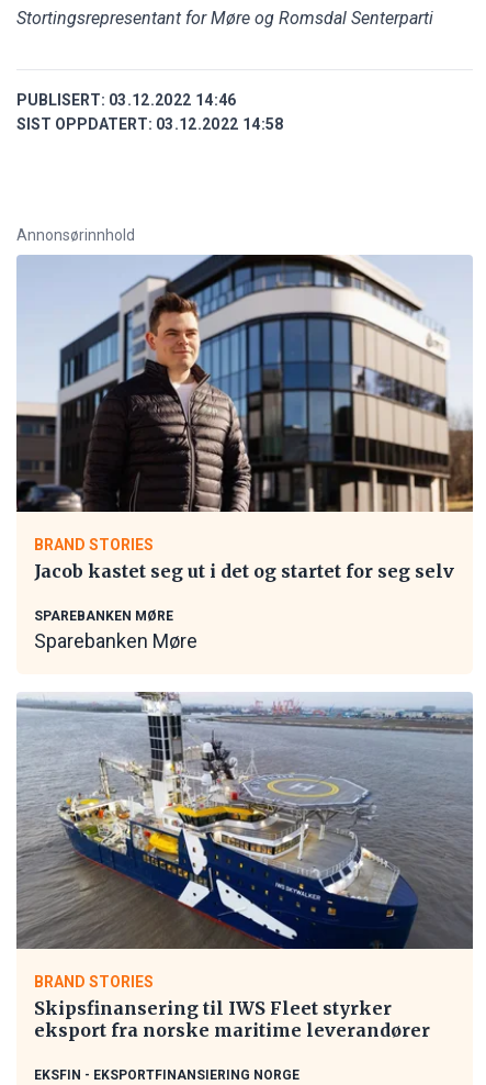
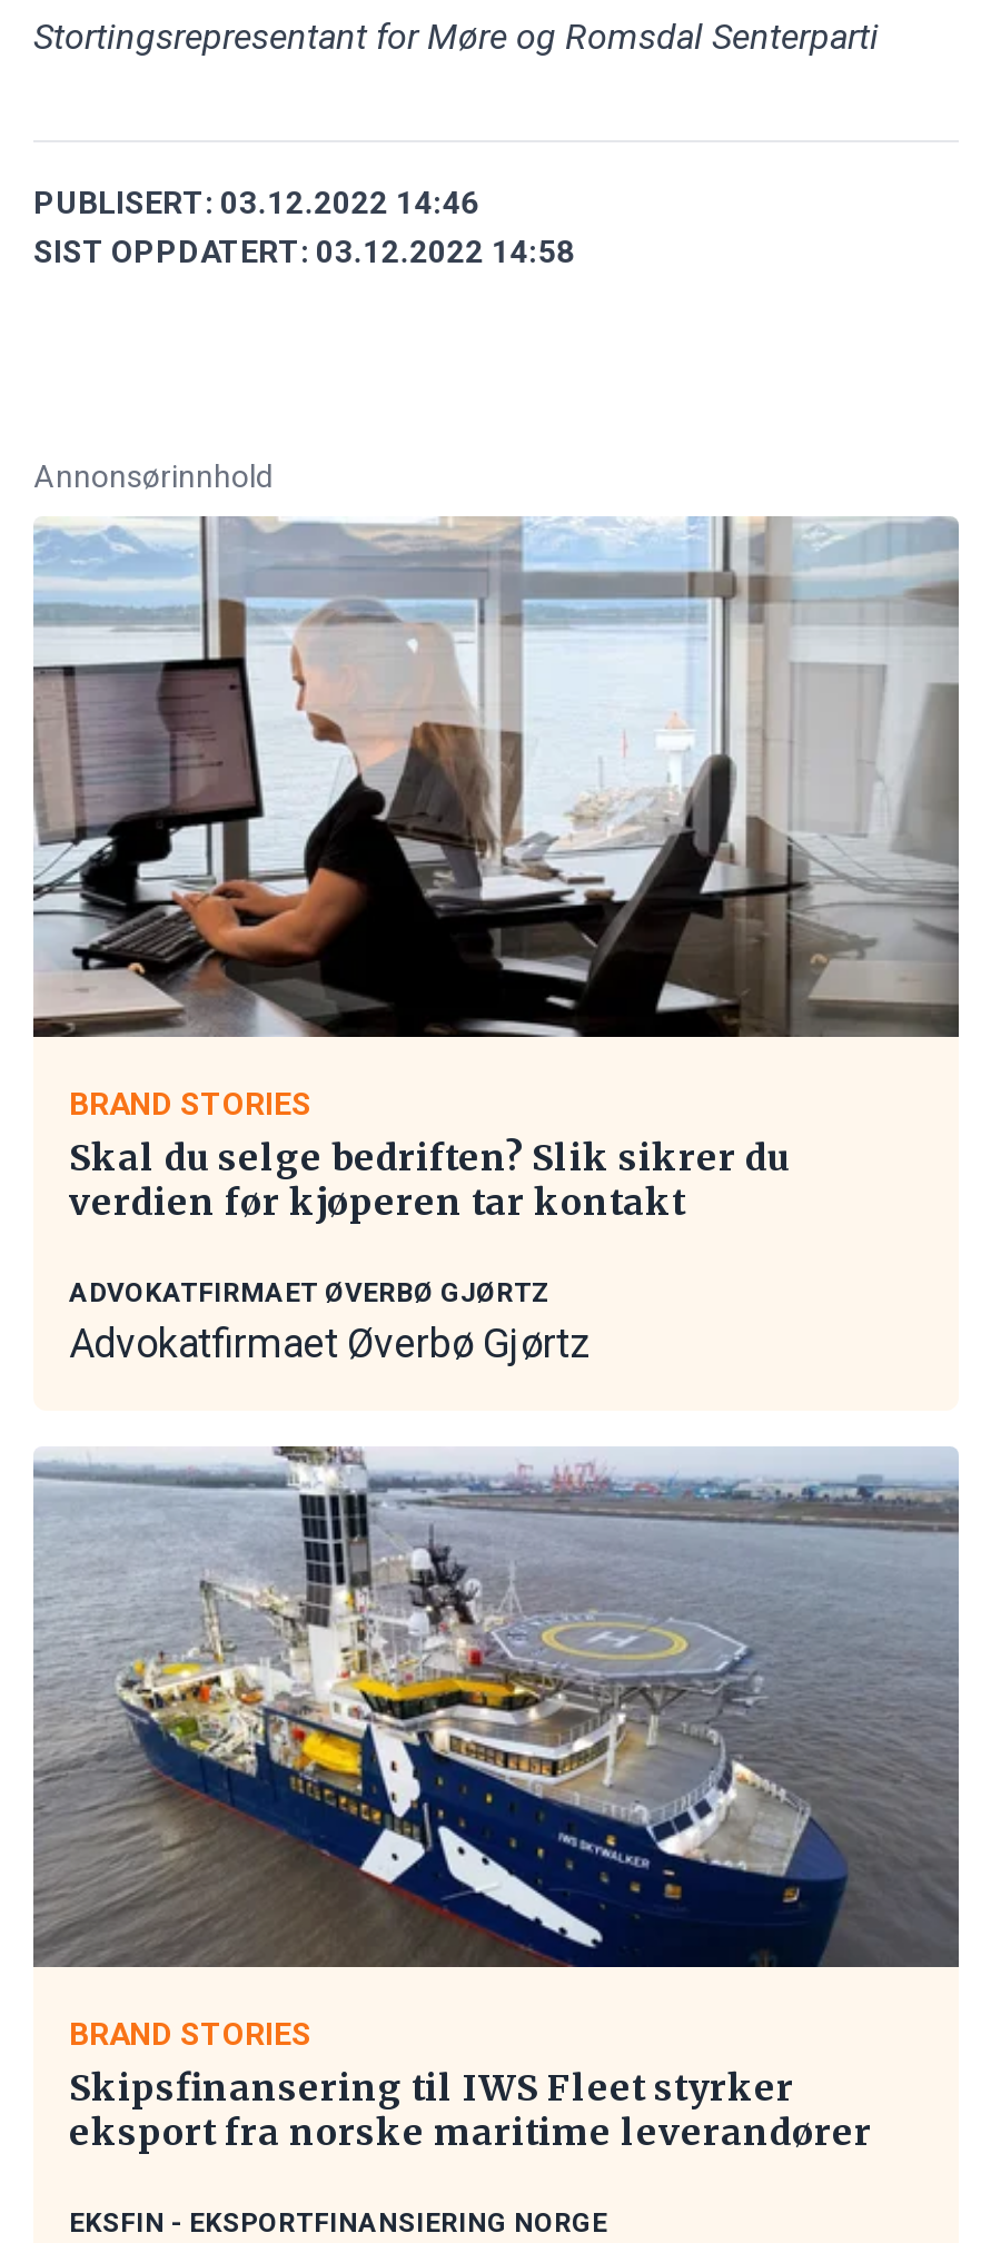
[15,254,474,513] [image] -> [33,516,961,1039] [image]
[34,560,454,582] Jacob kastet seg ut i det og startet for seg selv -> [69,1134,790,1223] Skal du selge bedriften? Slik sikrer du | verdien før kjøperen tar kontakt
[34,608,197,652] SPAREBANKEN MØRE | Sparebanken Møre -> [69,1277,592,1366] ADVOKATFIRMAET ØVERBØ GJØRTZ | Advokatfirmaet Øverbø Gjørtz

